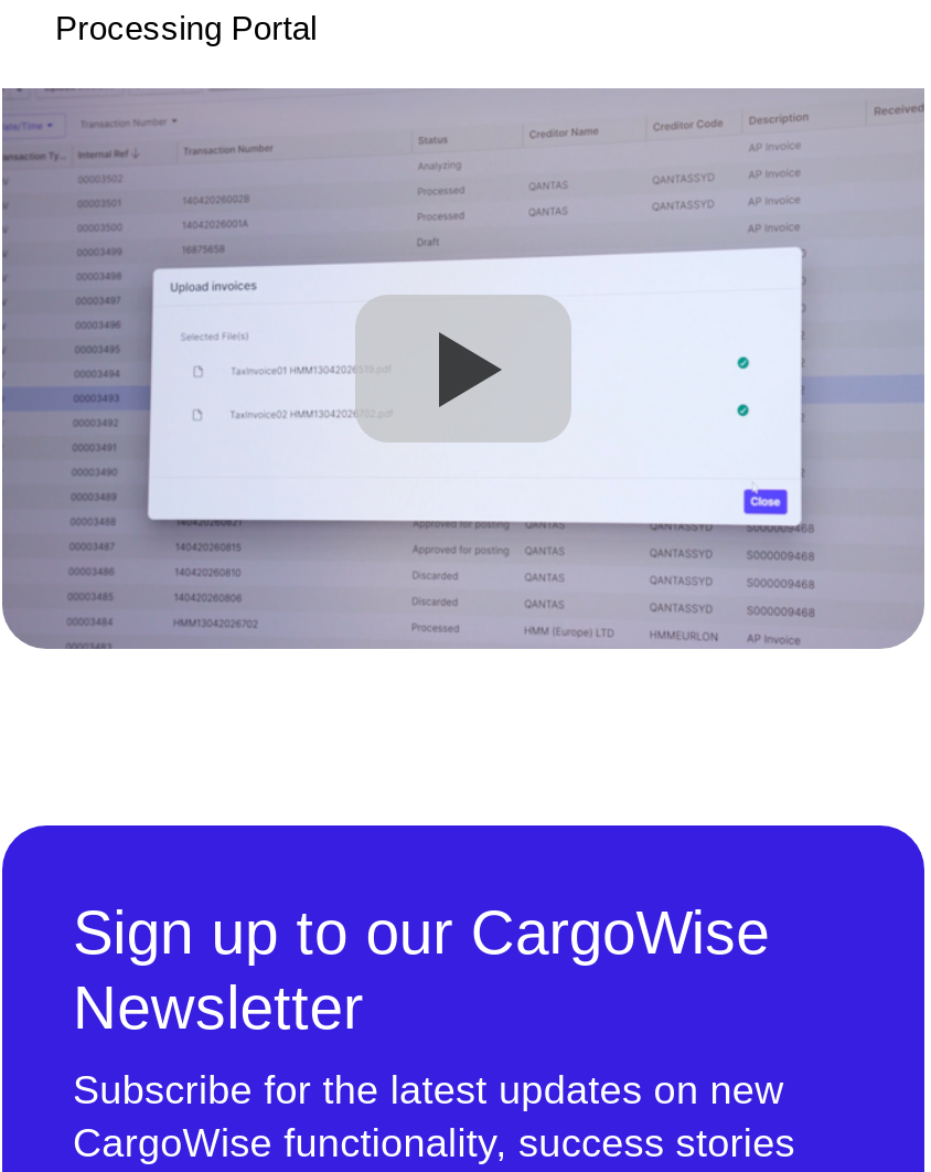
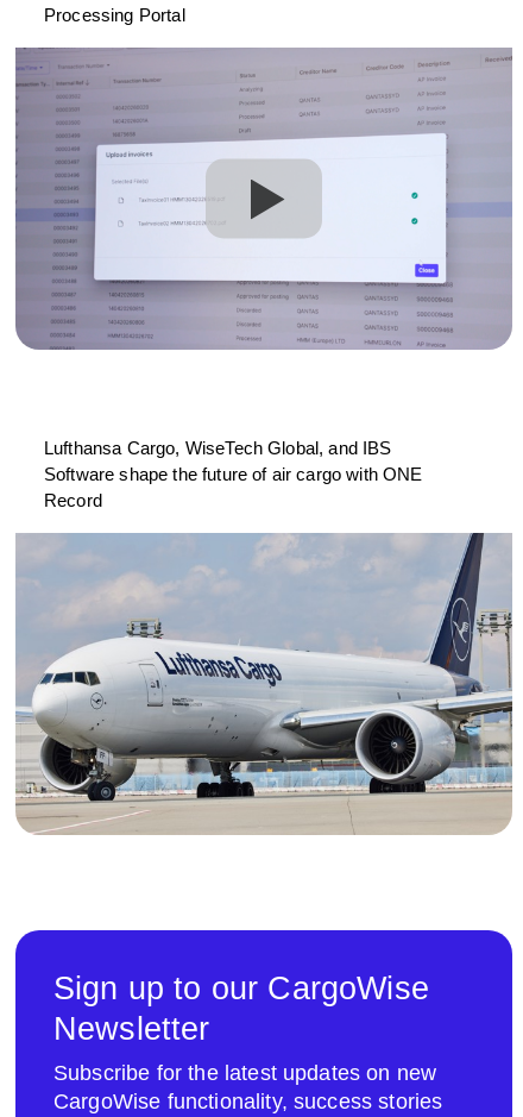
none -> [15,533,512,835] [image]
none -> [44,438,423,510] Lufthansa Cargo, WiseTech Global, and IBS | Software shape the future of air cargo with ONE | Record

